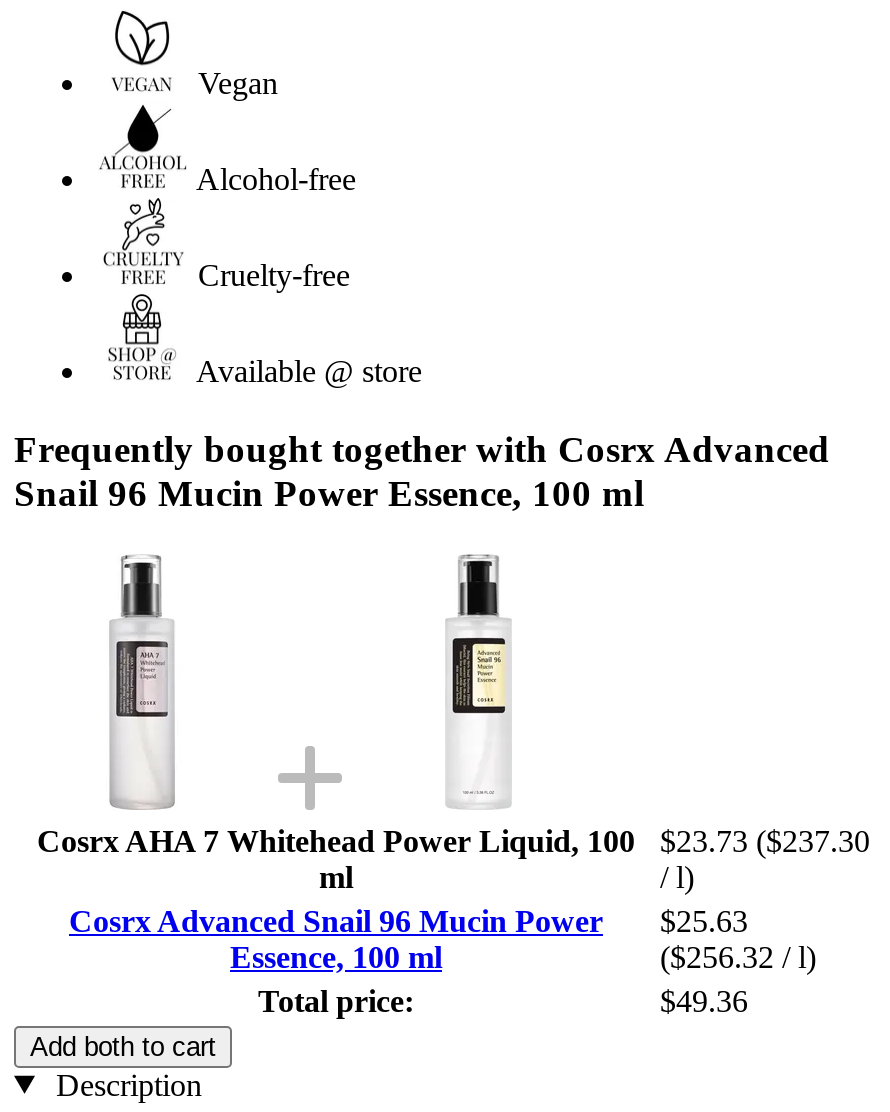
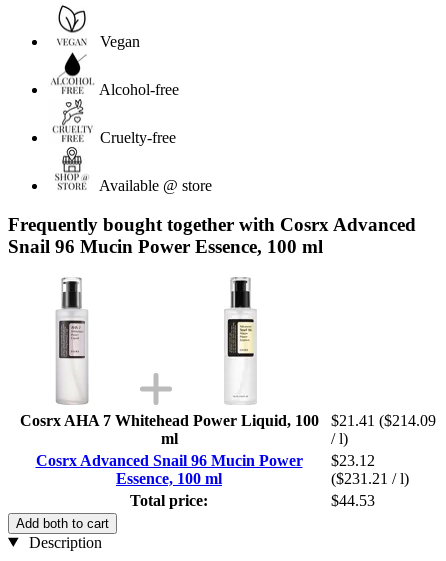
[37,823,870,857] Cosrx AHA 7 Whitehead Power Liquid, 100 $23.73 ($237.30 -> [19,412,436,429] Cosrx AHA 7 Whitehead Power Liquid, 100 $21.41 ($214.09
[69,903,748,937] Cosrx Advanced Snail 96 Mucin Power $25.63 -> [35,452,375,469] Cosrx Advanced Snail 96 Mucin Power $23.12
[660,939,816,973] ($256.32 / l) -> [331,470,409,487] ($231.21 / l)
[660,983,748,1017] $49.36 -> [331,492,375,509] $44.53

